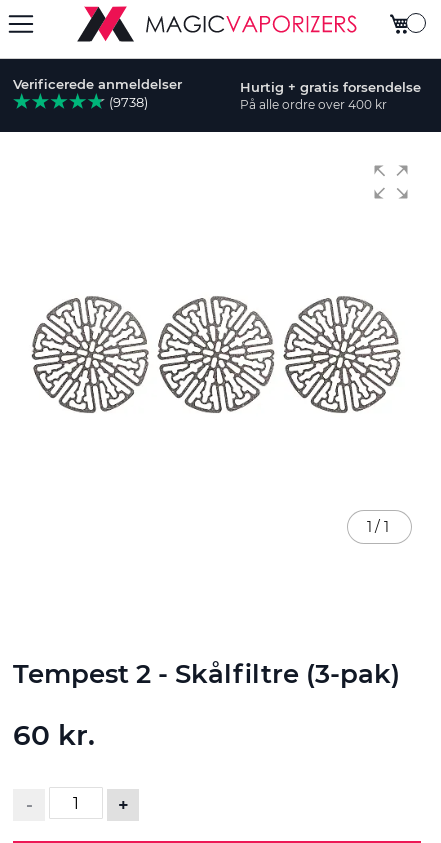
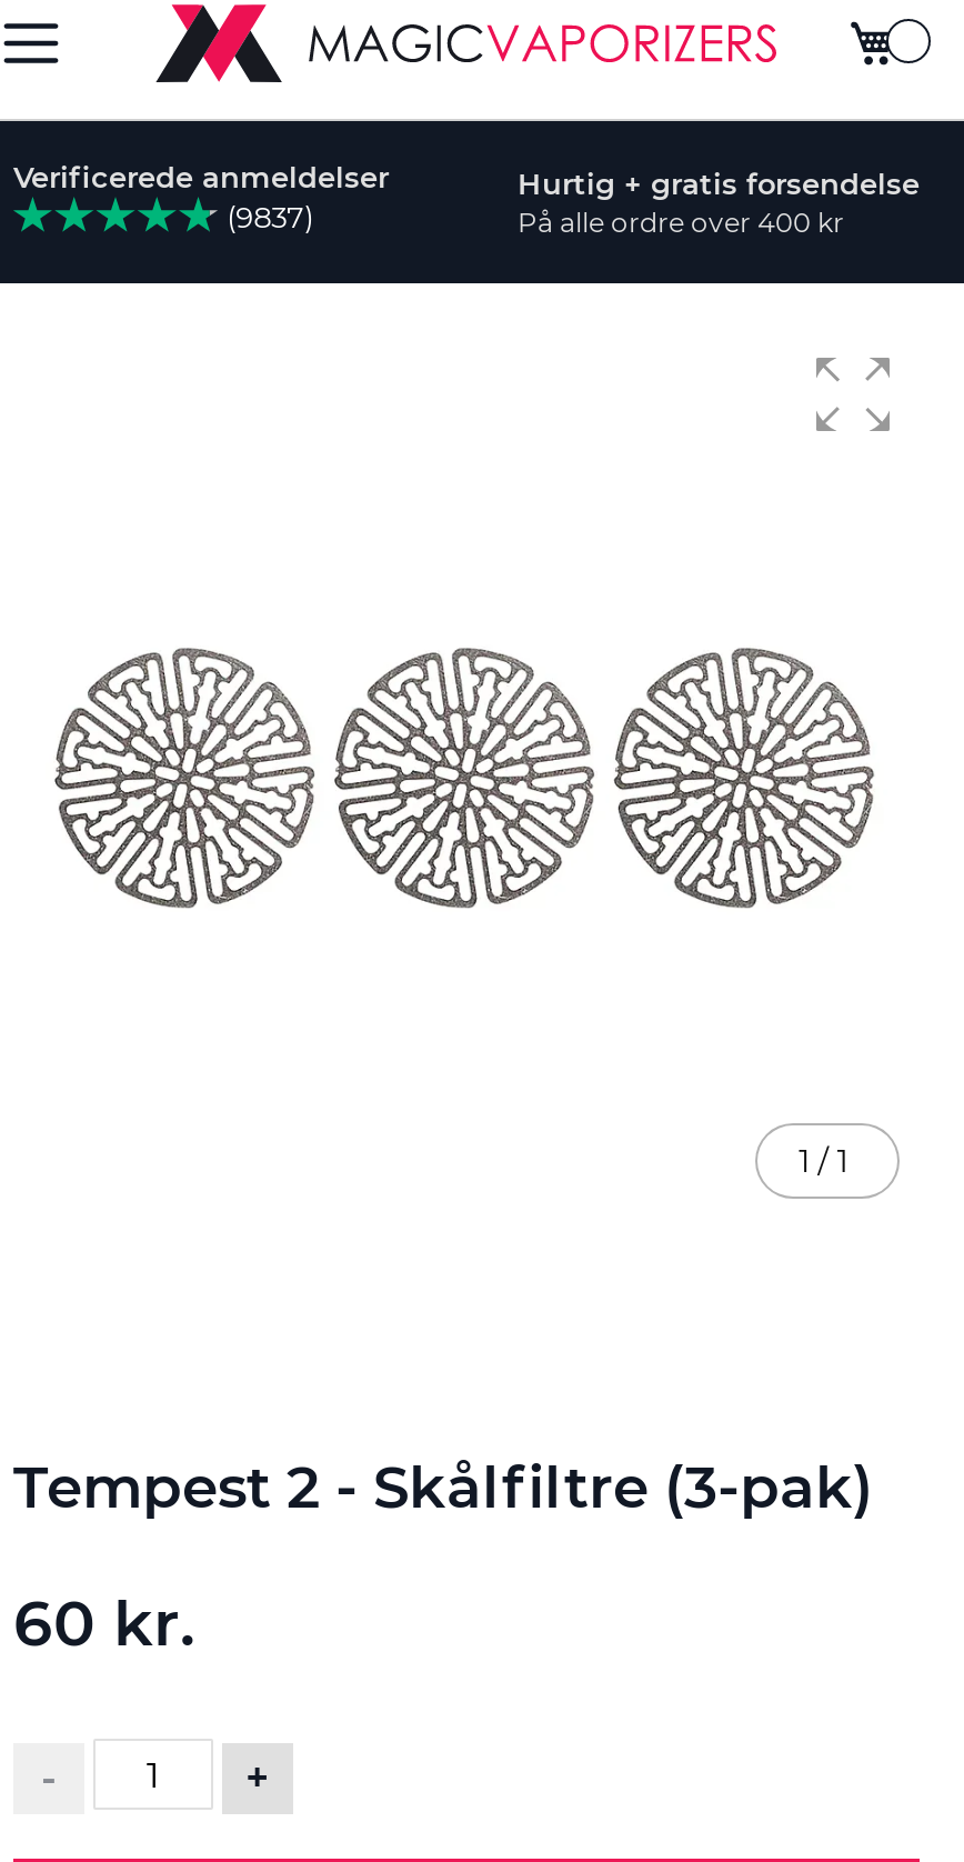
[109,94,148,110] (9738) -> [227,199,313,234] (9837)

